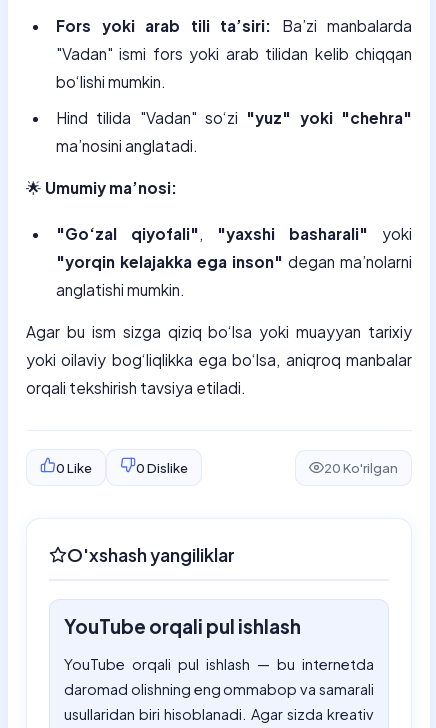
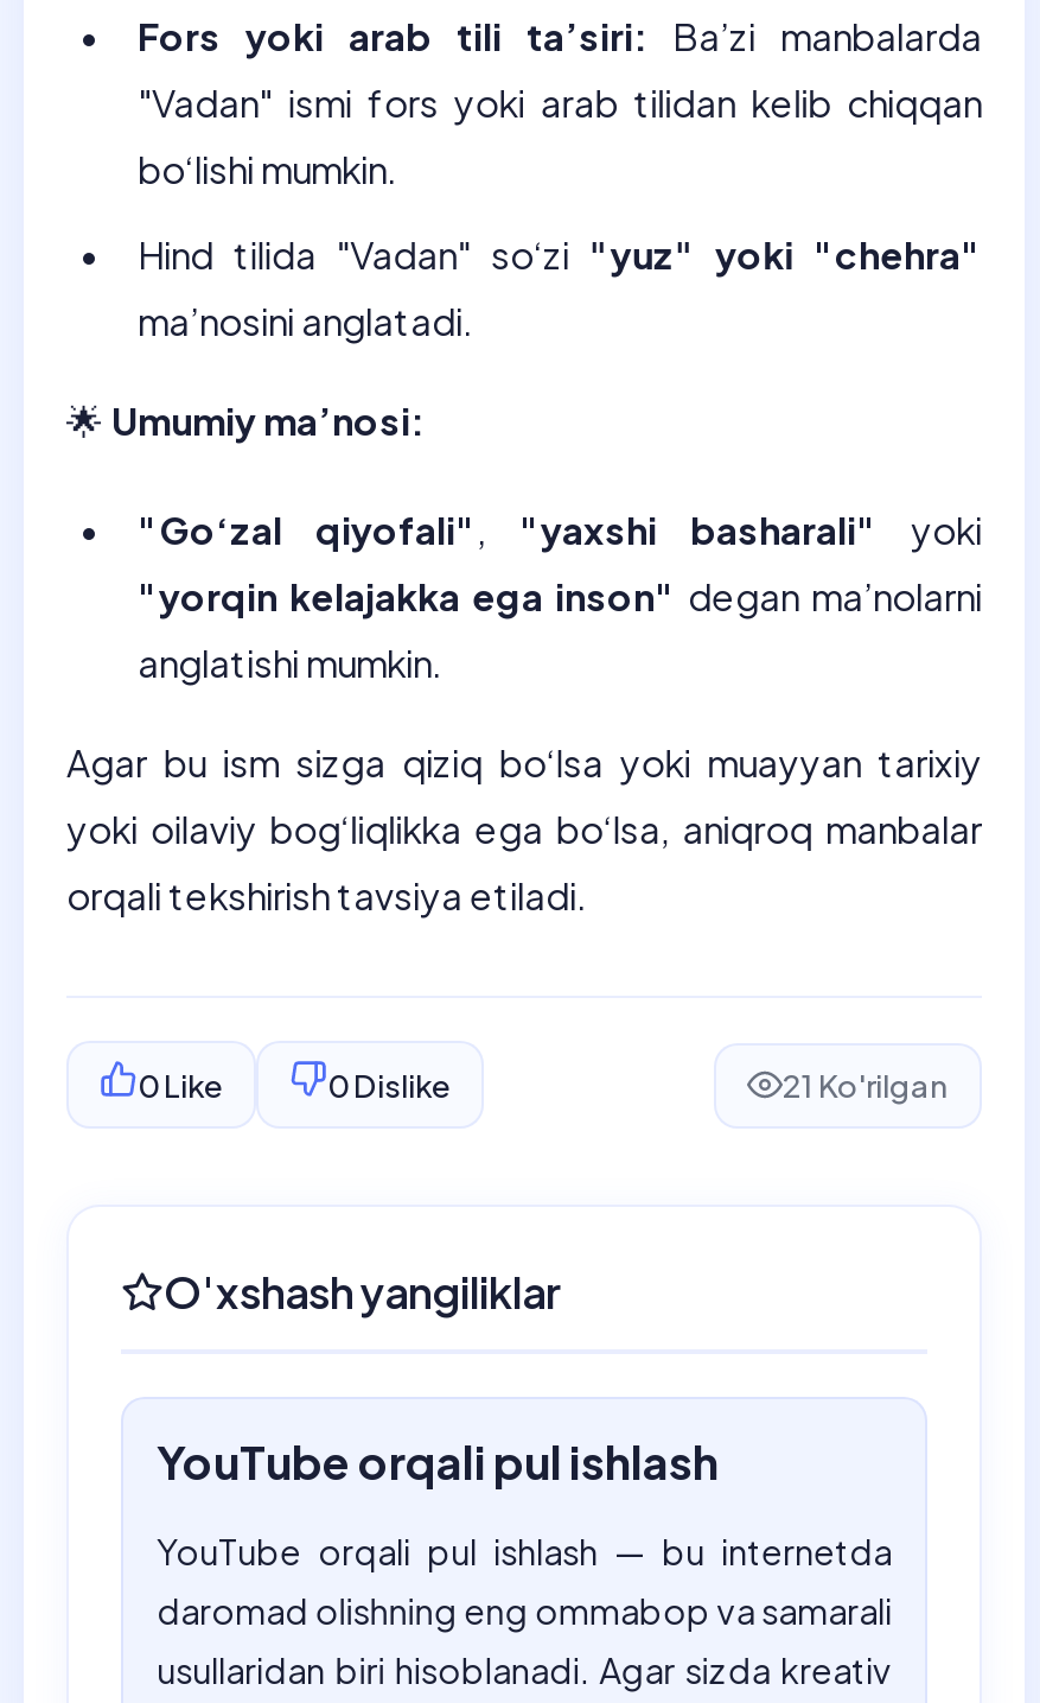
[324,460,398,476] 20 Ko'rilgan -> [783,1066,949,1104] 21 Ko'rilgan

